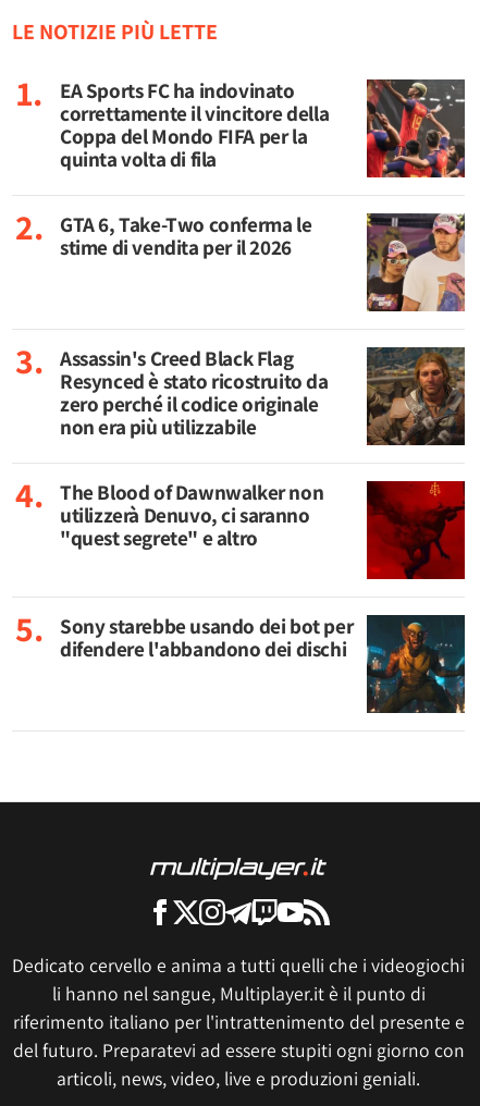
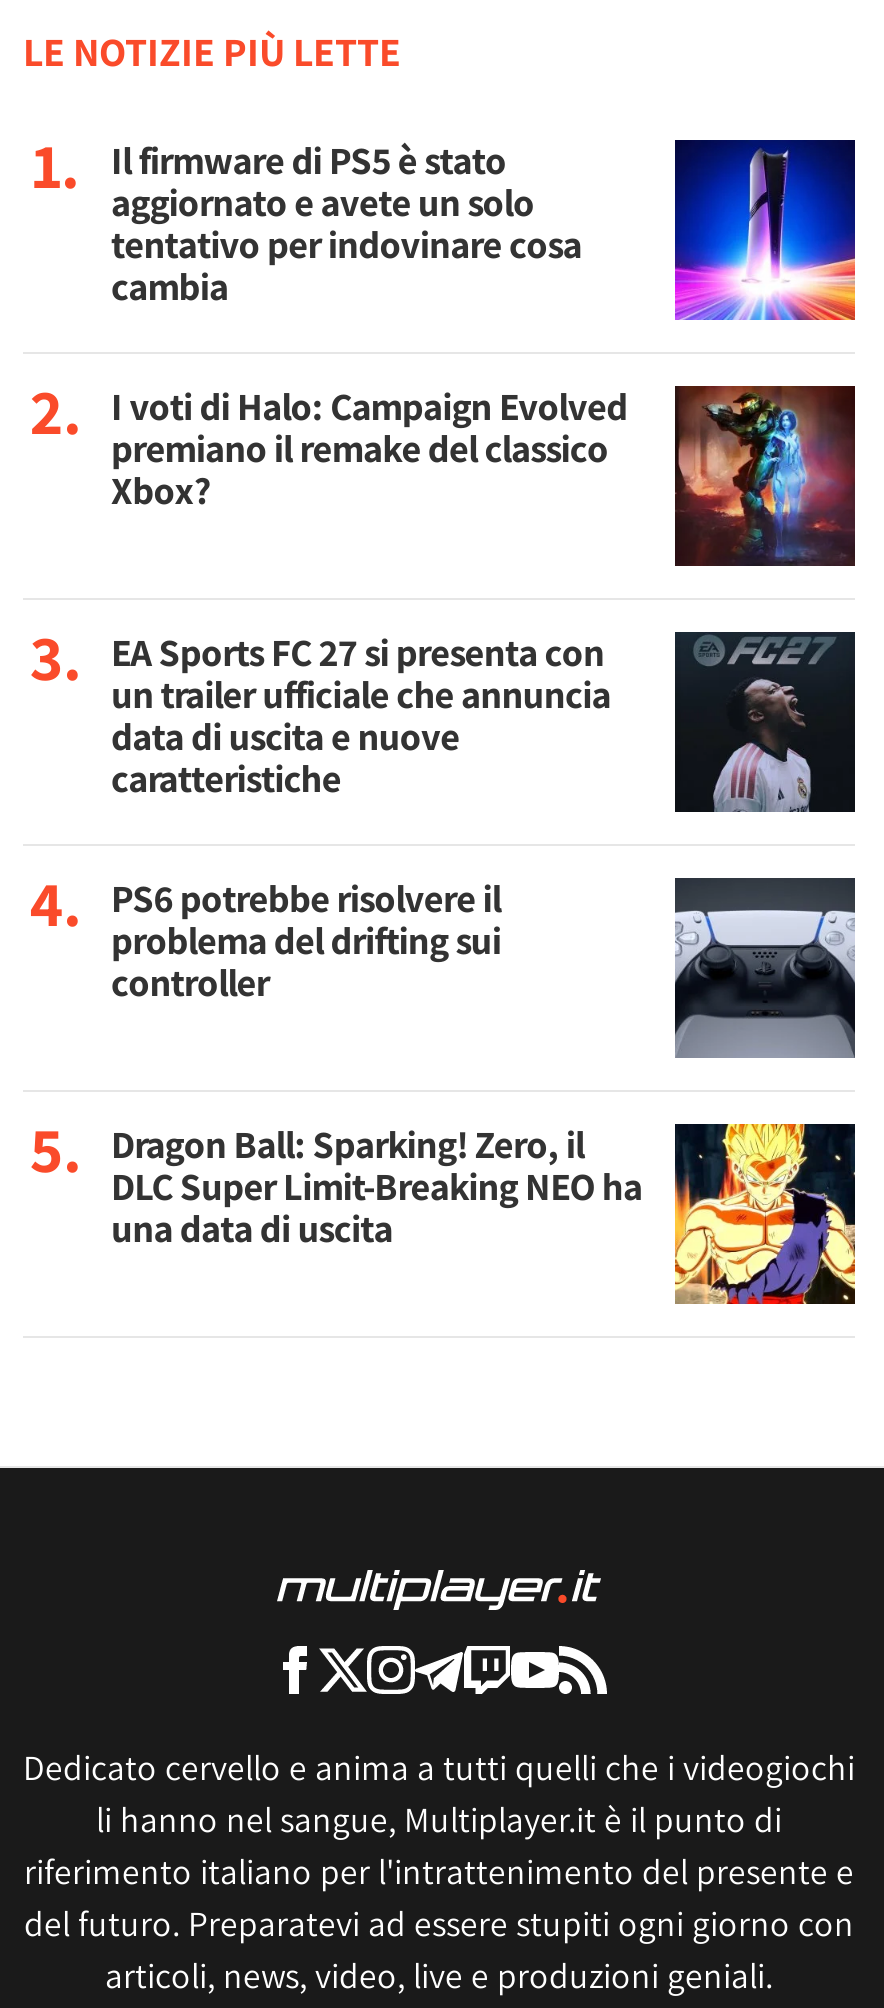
[60,76,329,173] EA Sports FC ha indovinato | correttamente il vincitore della | Coppa del Mondo FIFA per la | quinta volta di fila -> [111,134,582,312] Il firmware di PS5 è stato | aggiornato e avete un solo | tentativo per indovinare cosa | cambia
[366,78,466,179] [image] -> [673,138,857,322] [image]
[60,210,312,261] GTA 6, Take-Two conferma le | stime di vendita per il 2026 -> [111,380,627,516] I voti di Halo: Campaign Evolved | premiano il remake del classico | Xbox?
[366,213,466,312] [image] -> [673,384,857,568] [image]
[60,344,466,446] [image] | Assassin's Creed Black Flag | Resynced è stato ricostruito da | zero perché il codice originale | non era più utilizzabile -> [111,626,857,814] [image] | EA Sports FC 27 si presenta con | un trailer ufficiale che annuncia | data di uscita e nuove | caratteristiche
[60,478,323,552] The Blood of Dawnwalker non | utilizzerà Denuvo, ci saranno | "quest segrete" e altro -> [111,872,501,1008] PS6 potrebbe risolvere il | problema del drifting sui | controller
[366,480,466,580] [image] -> [673,876,857,1060] [image]
[60,612,466,714] [image] | Sony starebbe usando dei bot per | difendere l'abbandono dei dischi -> [111,1118,857,1306] [image] | Dragon Ball: Sparking! Zero, il | DLC Super Limit-Breaking NEO ha | una data di uscita

